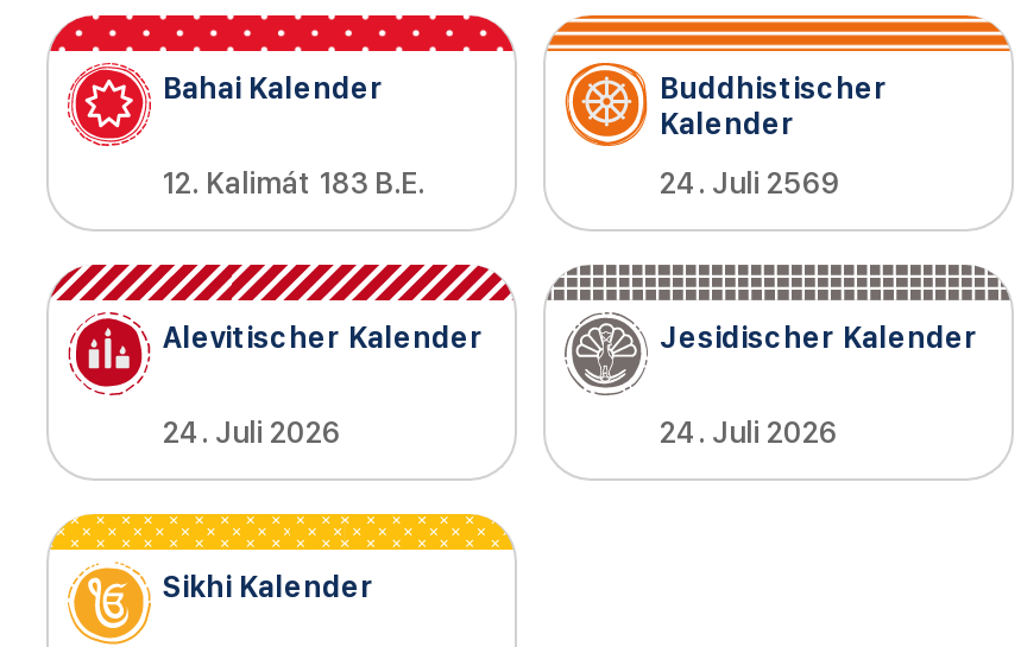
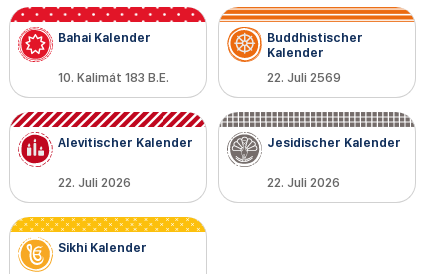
[163,165,424,201] 12. Kalimát 183 B.E. -> [58,70,169,85] 10. Kalimát 183 B.E.
[660,165,840,201] 24. Juli 2569 -> [267,70,341,85] 22. Juli 2569
[163,414,341,450] 24. Juli 2026 -> [58,175,131,190] 22. Juli 2026
[660,414,838,450] 24. Juli 2026 -> [267,175,340,190] 22. Juli 2026

